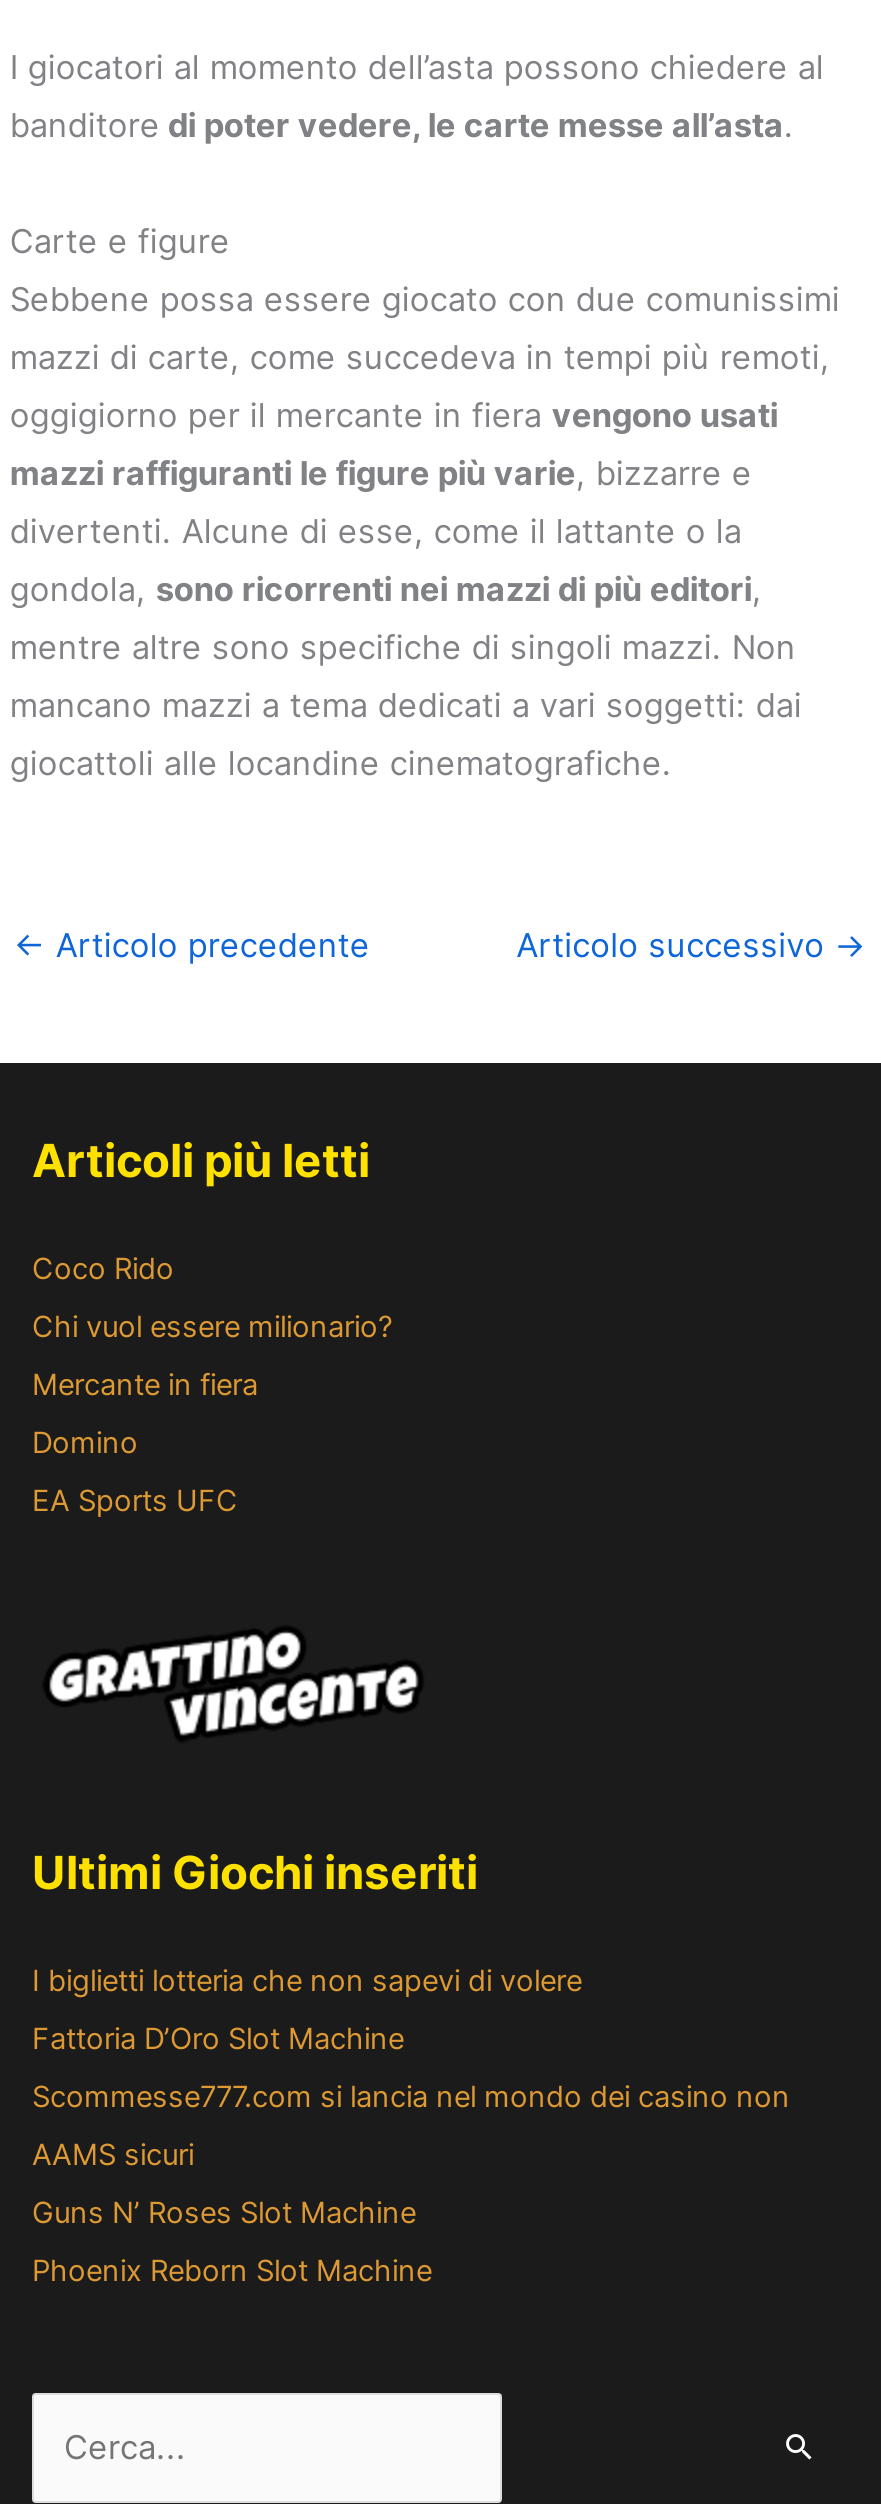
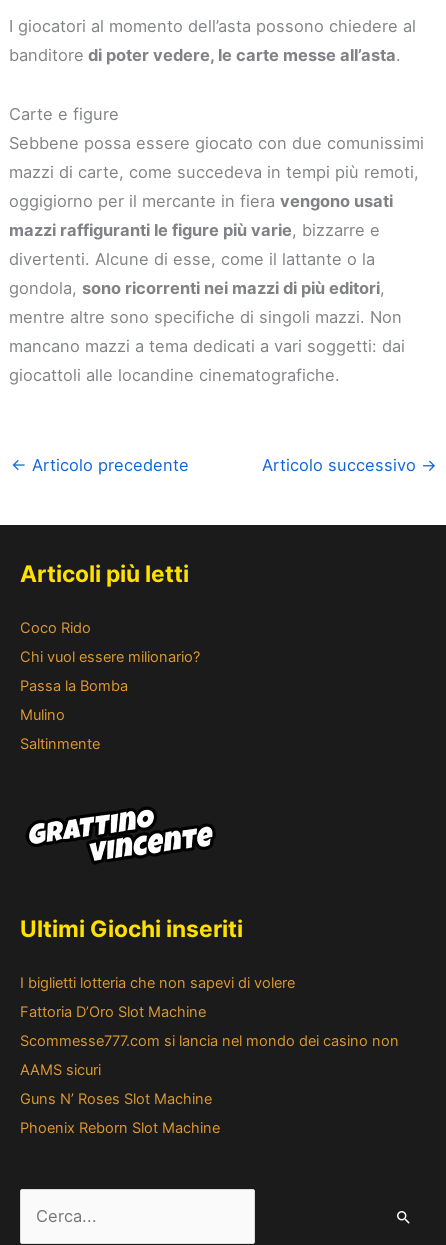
[32,1367,258,1403] Mercante in fiera -> [20,676,128,694] Passa la Bomba
[32,1425,138,1461] Domino -> [20,705,65,723] Mulino
[32,1483,238,1519] EA Sports UFC -> [20,734,100,752] Saltinmente

